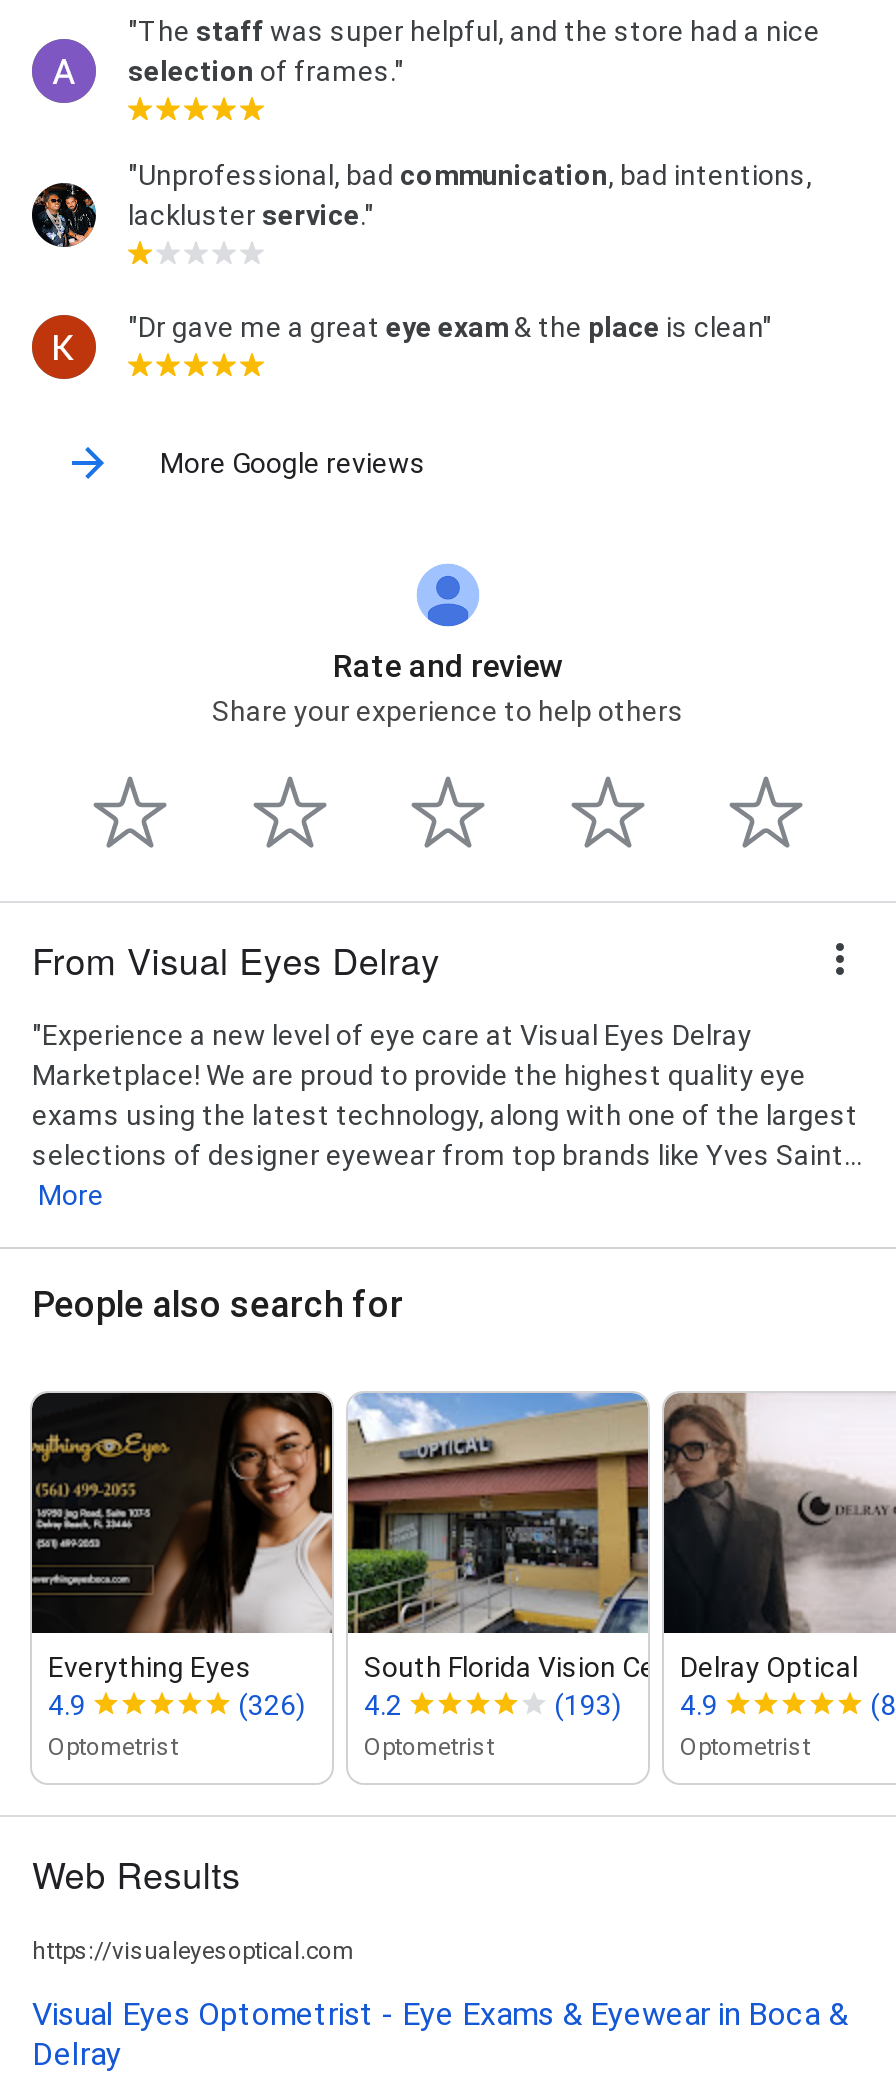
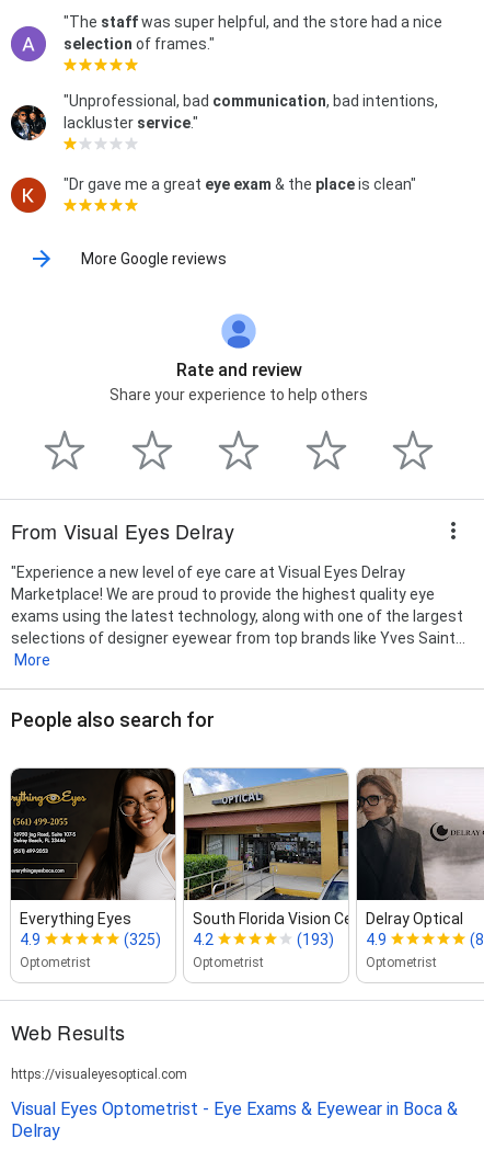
[238,1688,402,1720] (326) 4.2 -> [124,930,214,948] (325) 4.2

